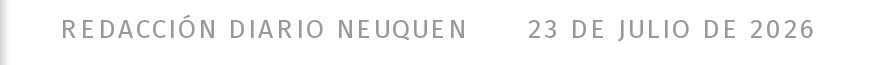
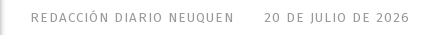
[60,13,818,45] REDACCIÓN DIARIO NEUQUEN 23 DE JULIO DE 2026 -> [30,10,410,26] REDACCIÓN DIARIO NEUQUEN 20 DE JULIO DE 2026

